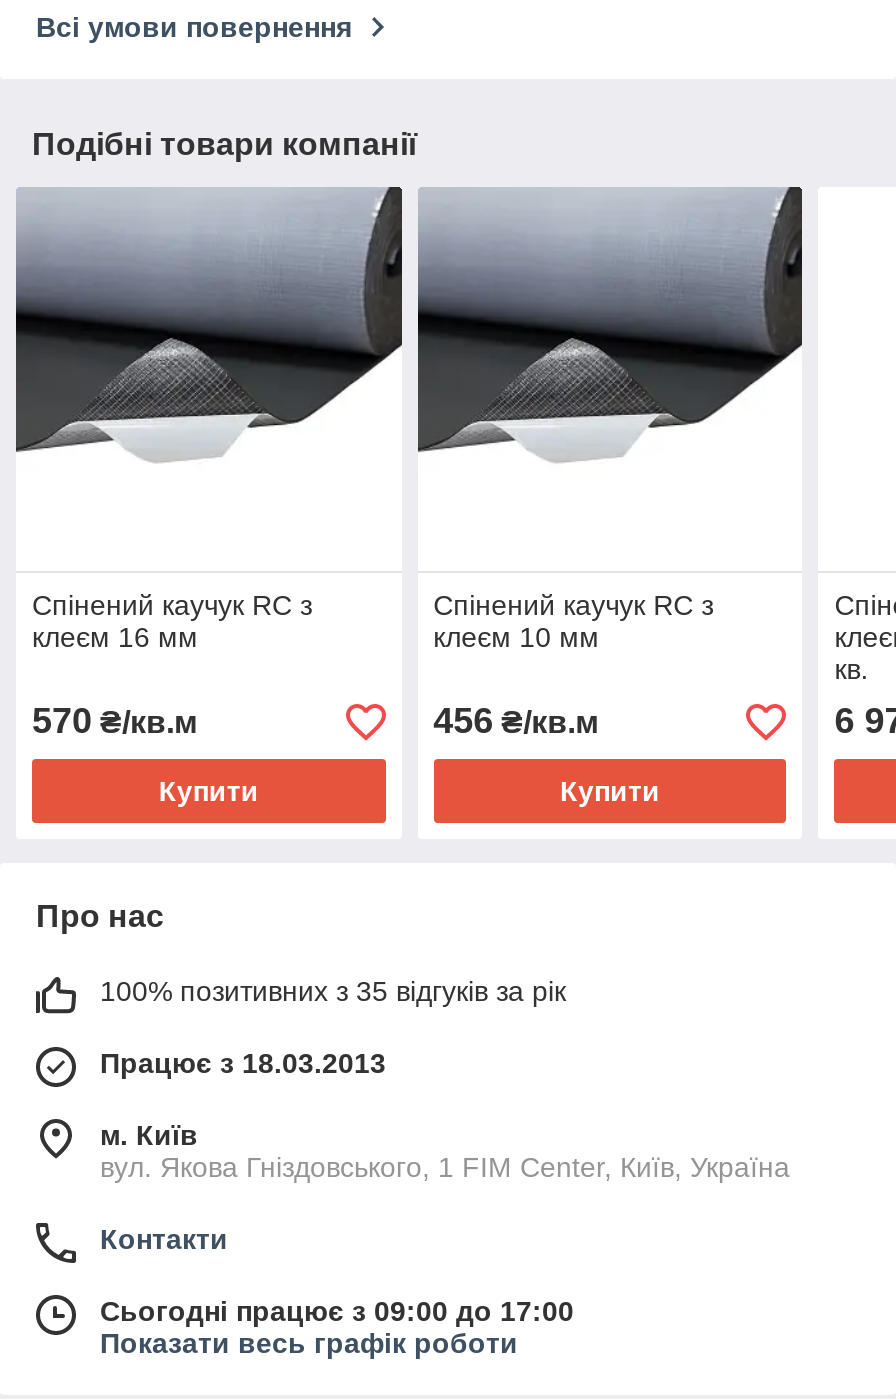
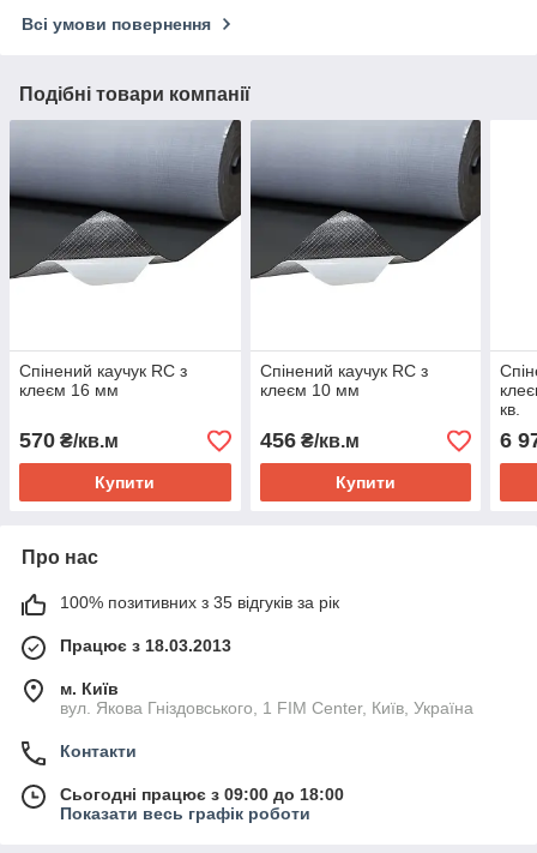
[100,1296,574,1328] Сьогодні працює з 09:00 до 17:00 -> [60,785,344,804] Сьогодні працює з 09:00 до 18:00

